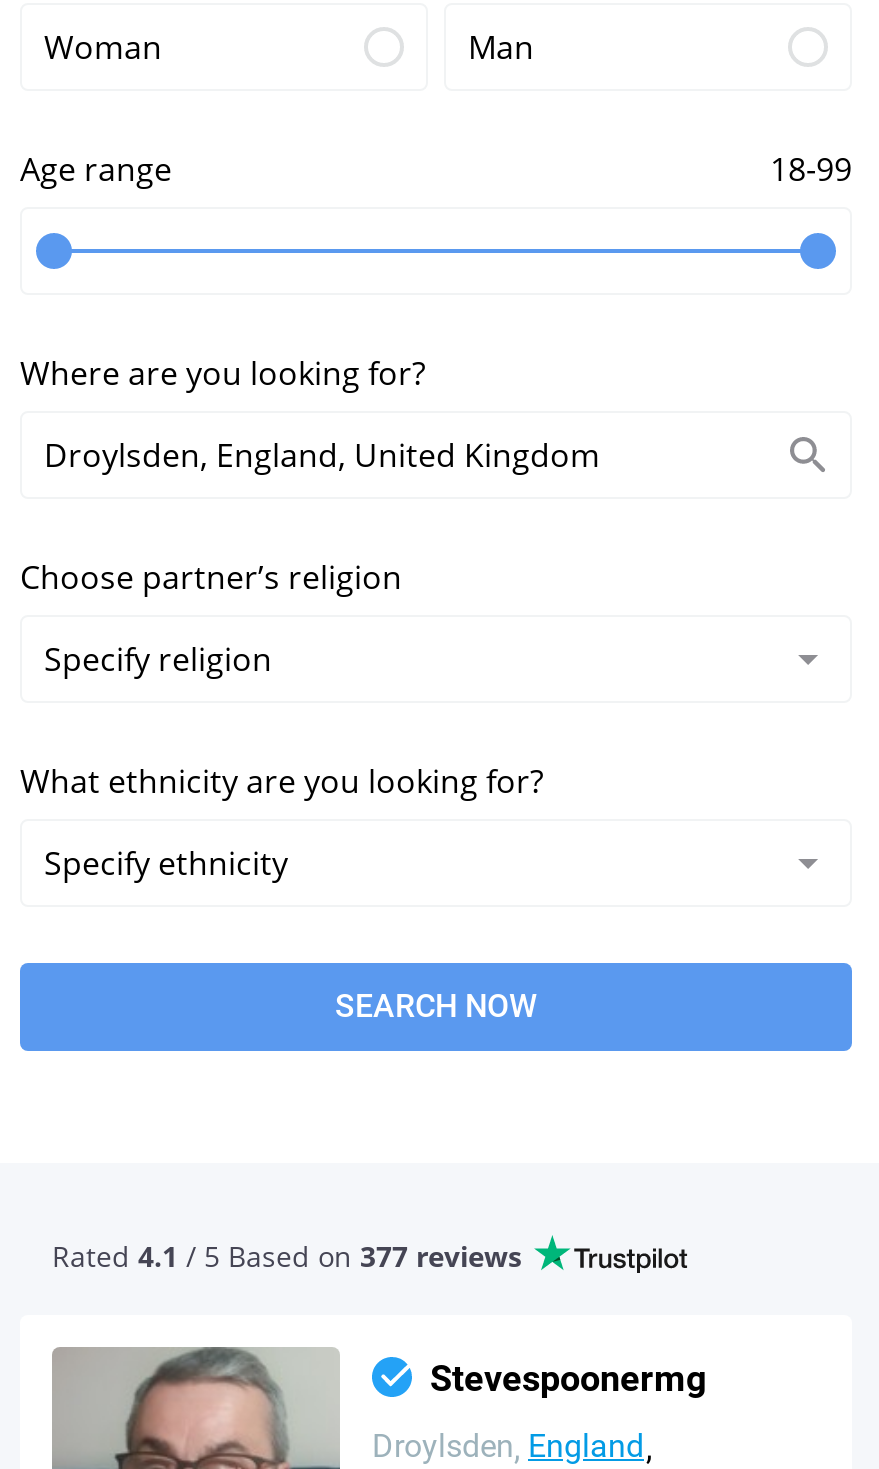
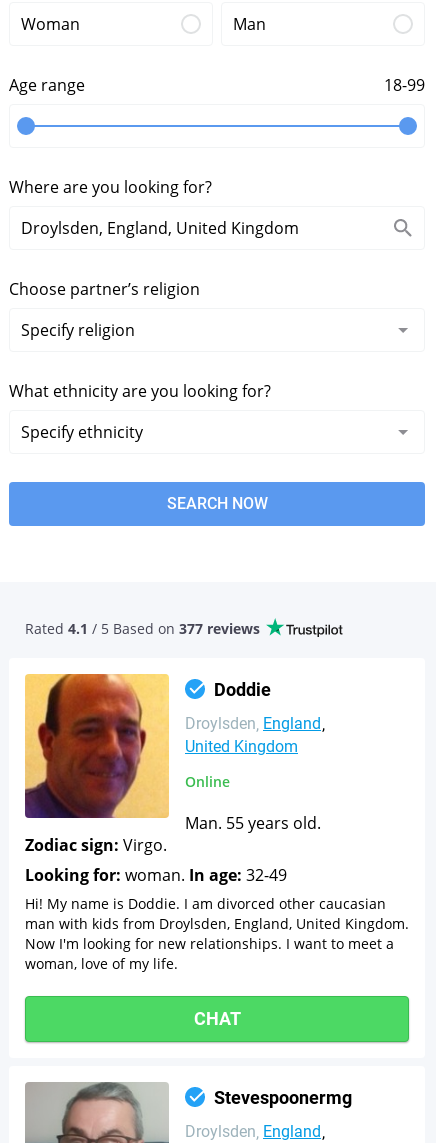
none -> [24,673,409,1029] [image] | Doddie | Droylsden England | United Kingdom | Online | Man. 55 years old. | Zodiac sign: Virgo. | Looking for: woman. In age: 32-49 | Hi! My name is Doddie. I am divorced other caucasian | man with kids from Droylsden, England, United Kingdom. | Now I'm looking for new relationships. I want to meet a | woman, love of my life. | CHAT

